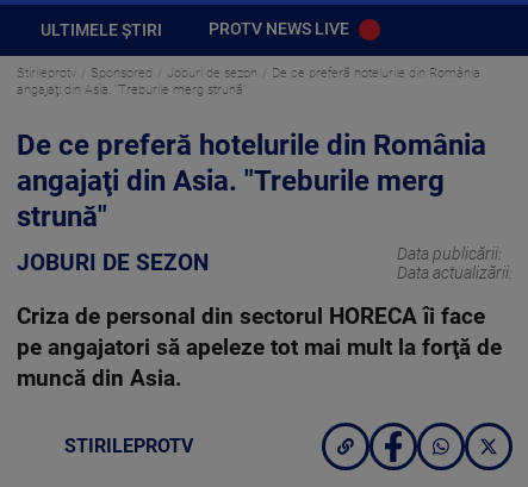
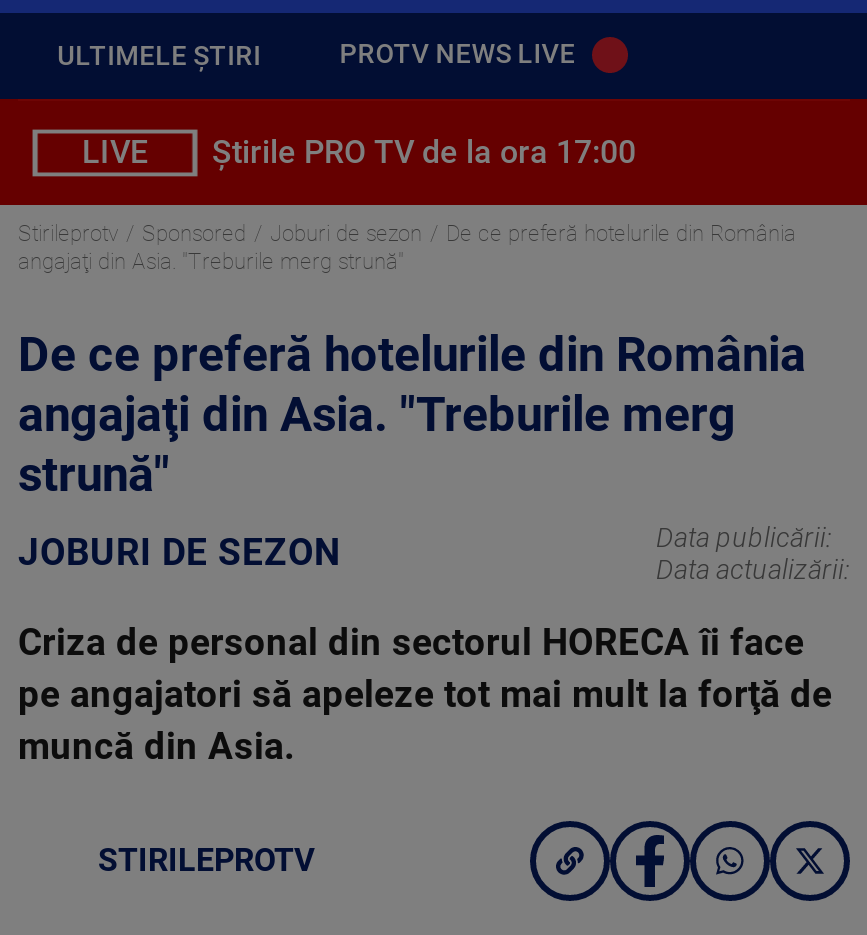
none -> [82,133,636,171] LIVE | Știrile PRO TV de la ora 17:00

